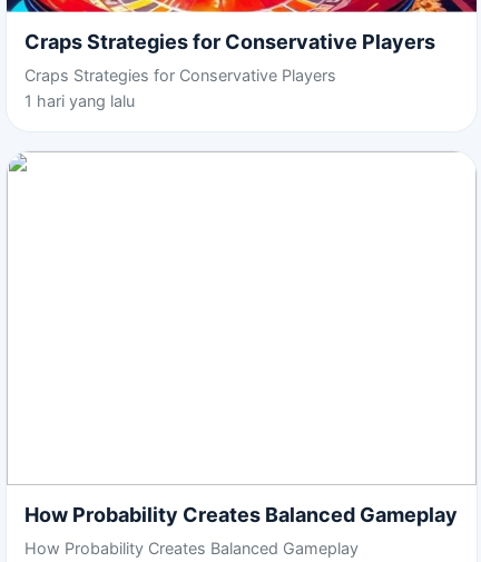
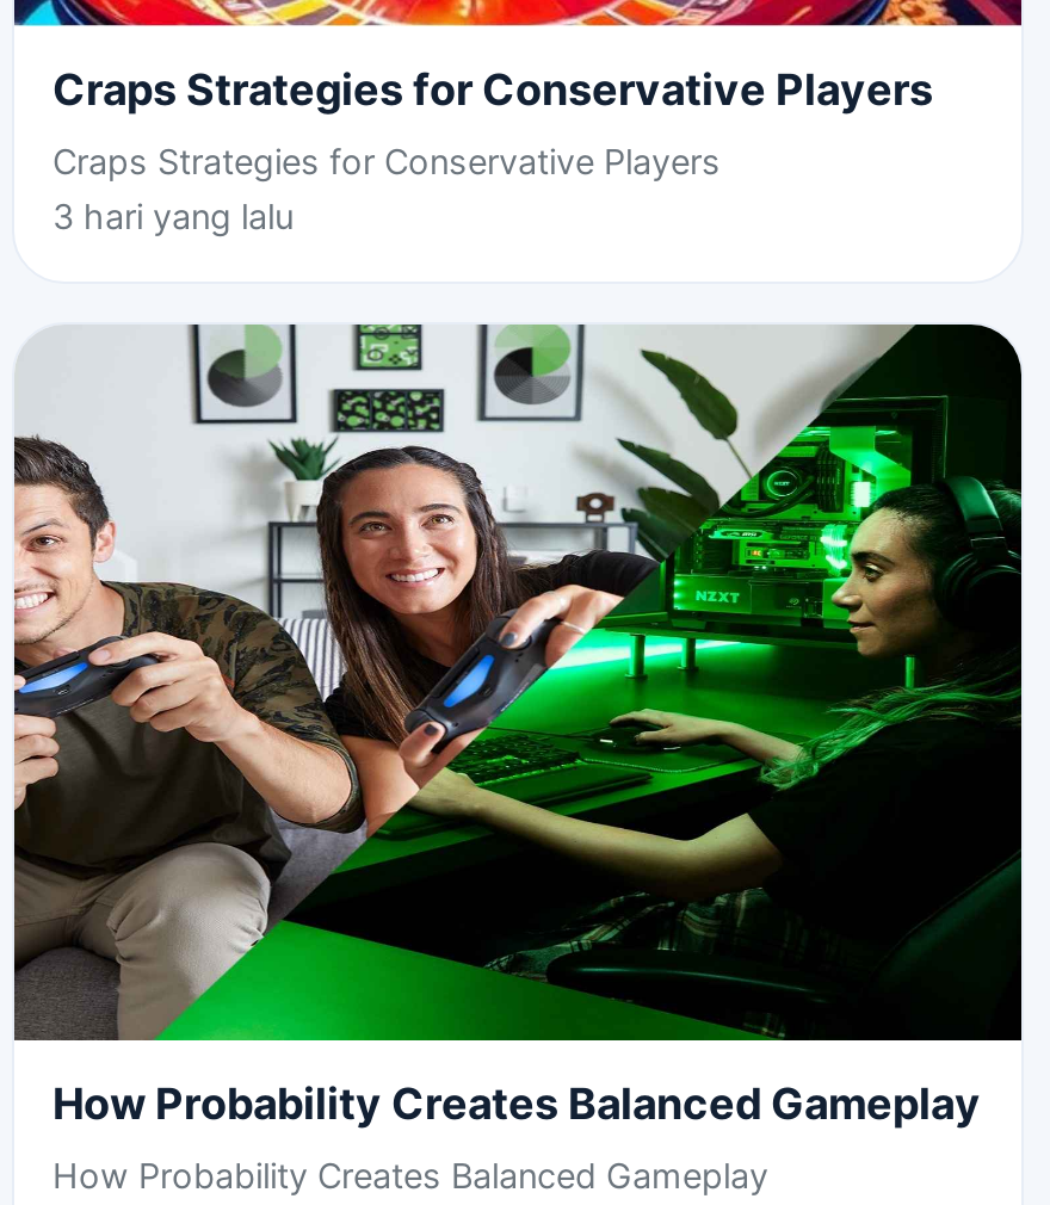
none -> [12,322,1024,1043] [image]
[24,91,135,110] 1 hari yang lalu -> [52,195,294,235] 3 hari yang lalu

